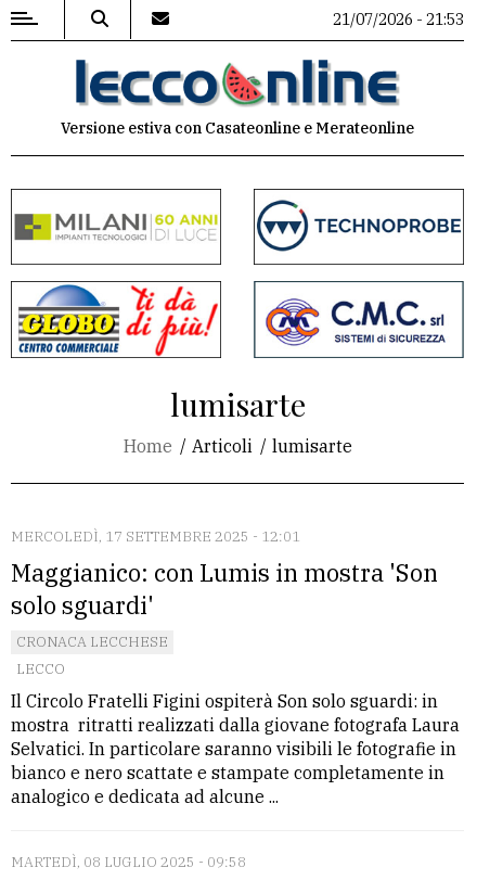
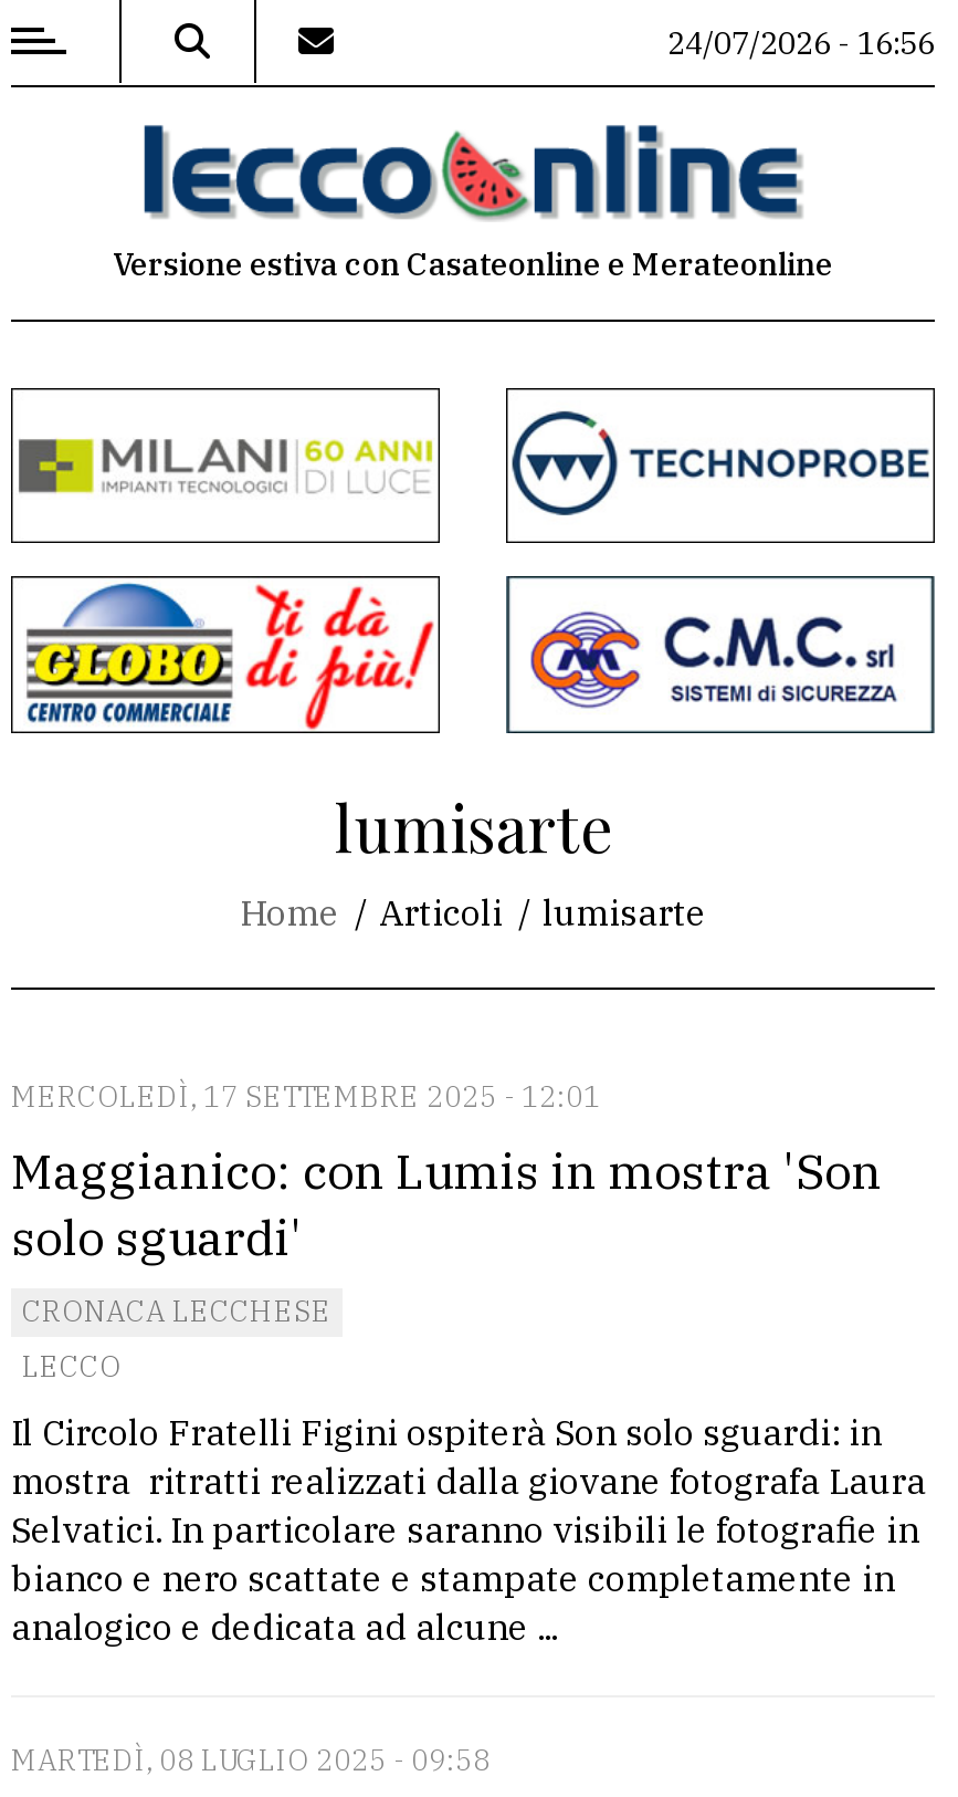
[333,10,464,29] 21/07/2026 - 21:53 -> [667,23,935,63] 24/07/2026 - 16:56

